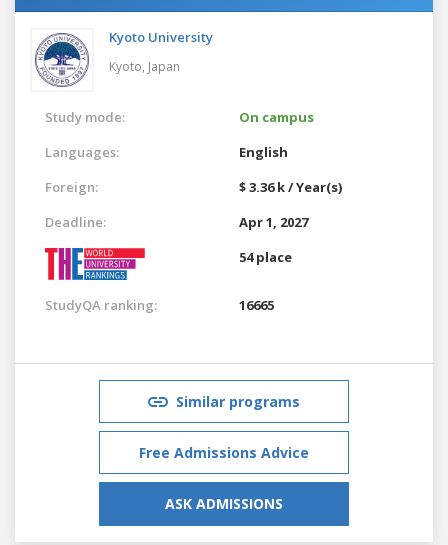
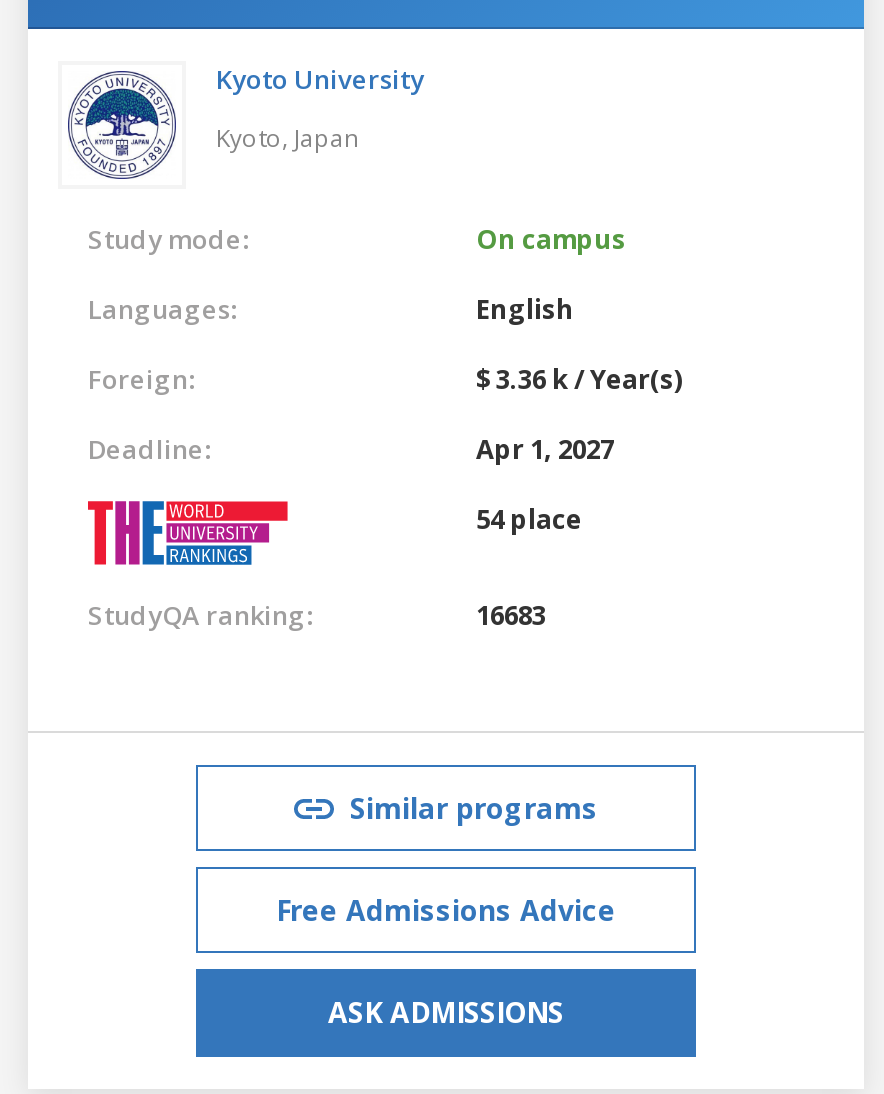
[239,296,274,314] 16665 -> [476,597,546,633] 16683

